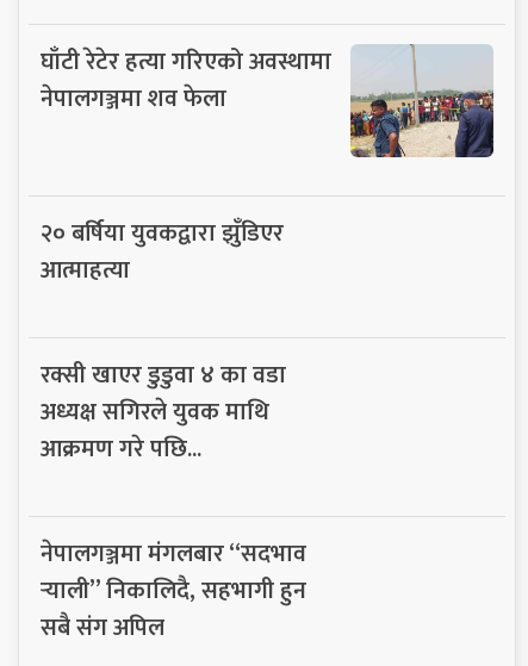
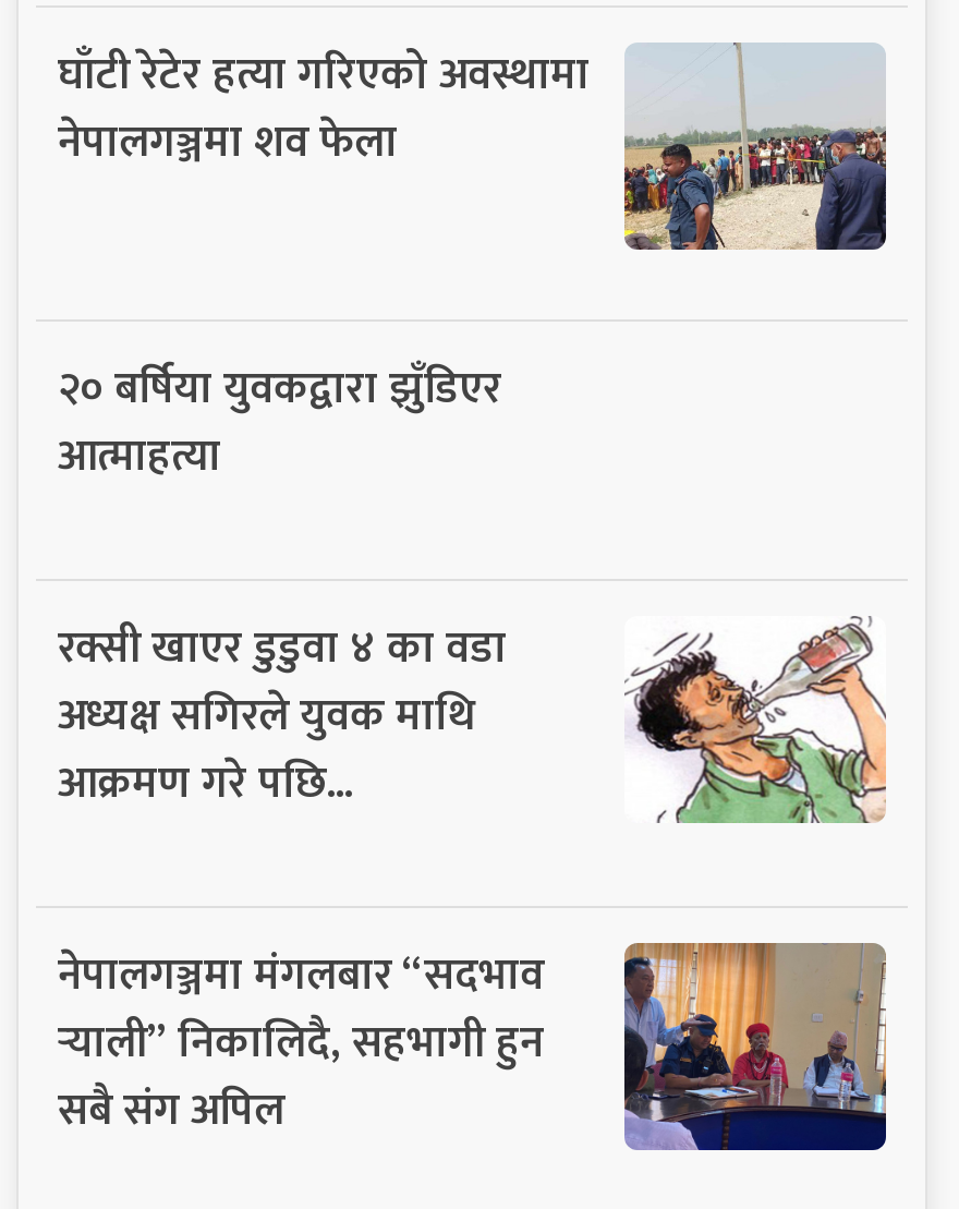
none -> [624,614,888,825] [image]
none -> [622,941,888,1152] [image]

